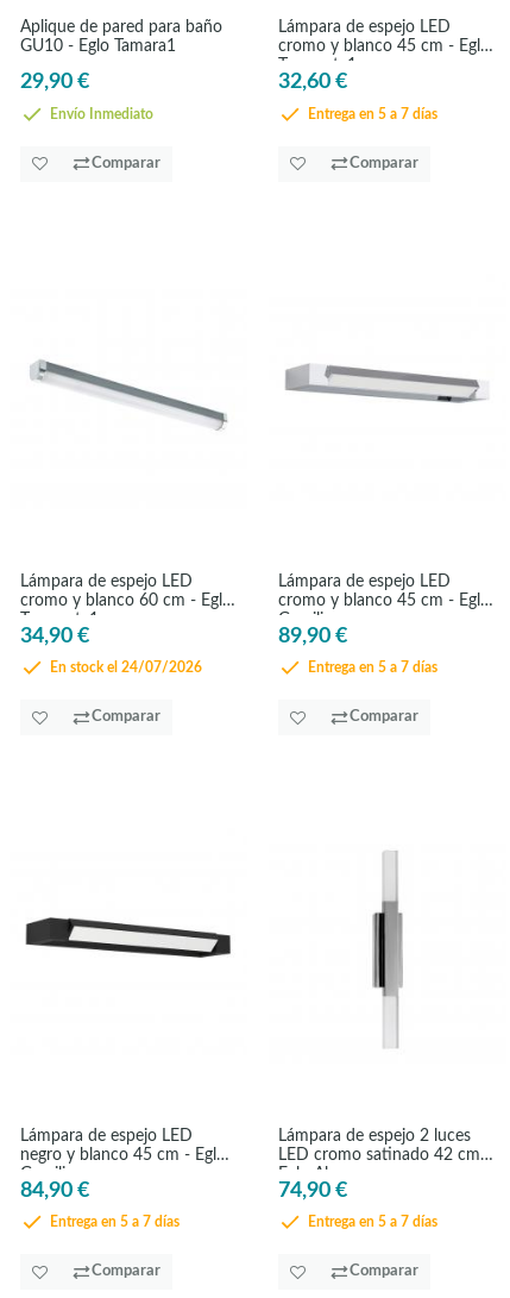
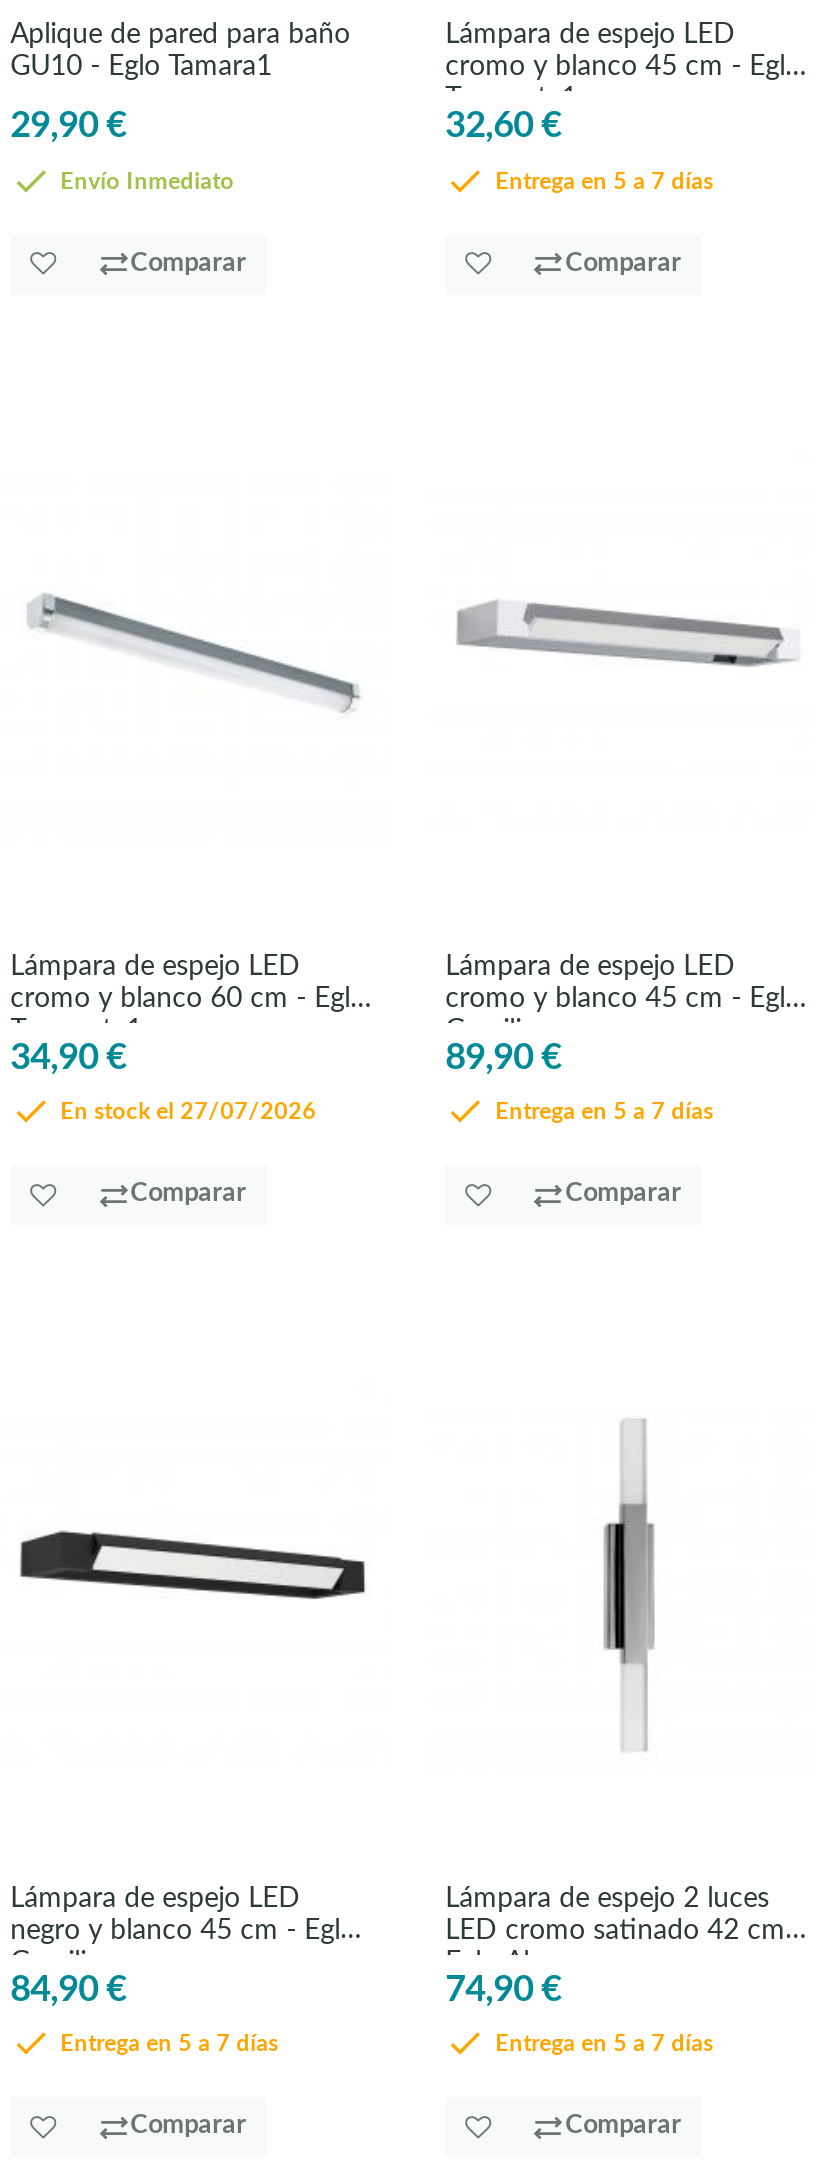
[46,662,202,675] En stock el 24/07/2026 -> [54,1102,316,1124] En stock el 27/07/2026

